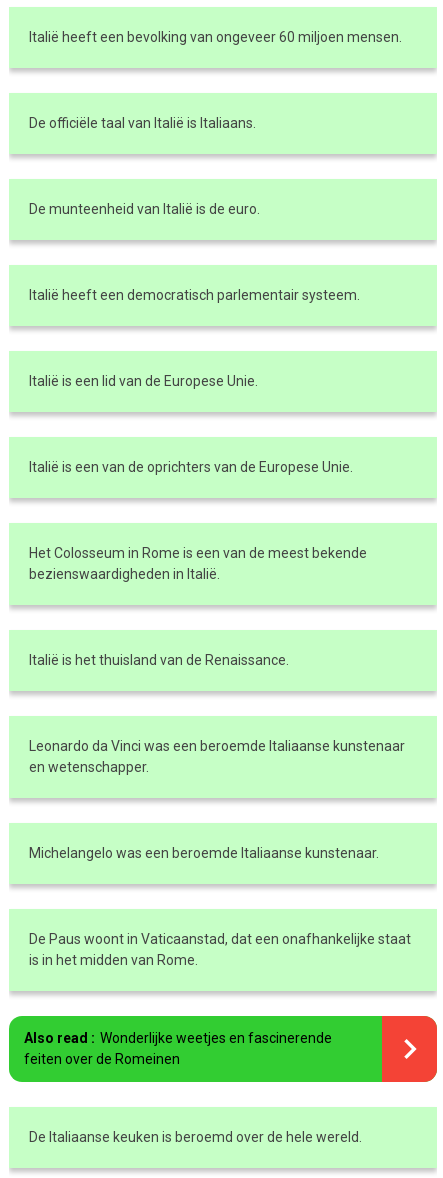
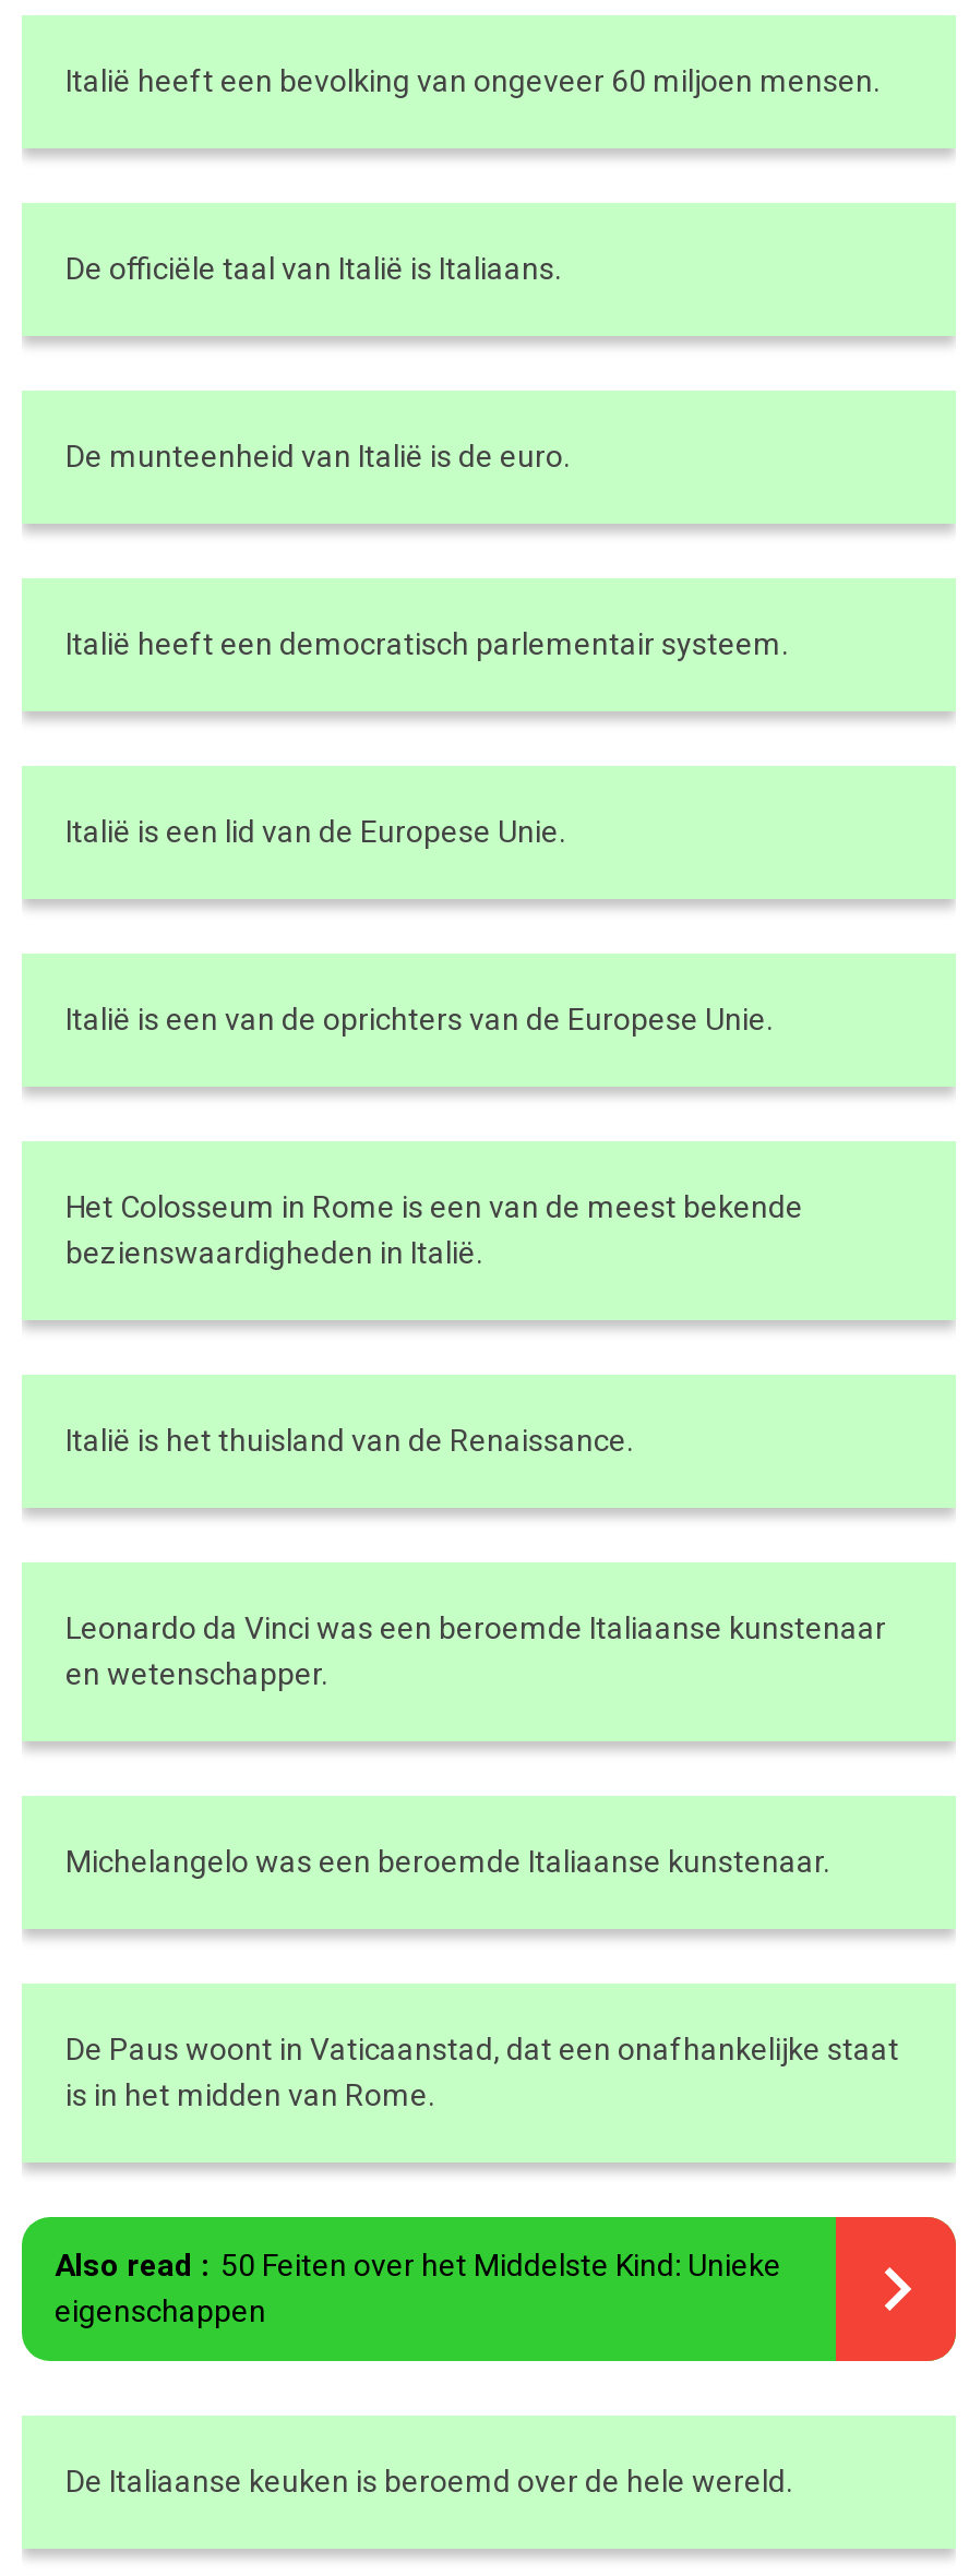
[24,1030,332,1067] Also read : Wonderlijke weetjes en fascinerende | feiten over de Romeinen -> [55,2247,781,2328] Also read : 50 Feiten over het Middelste Kind: Unieke | eigenschappen

